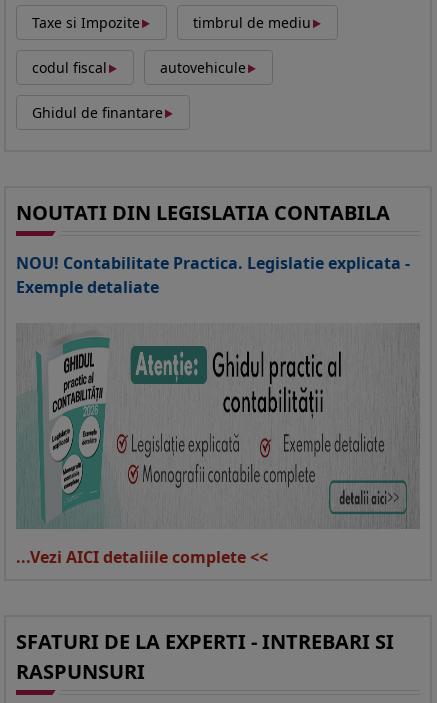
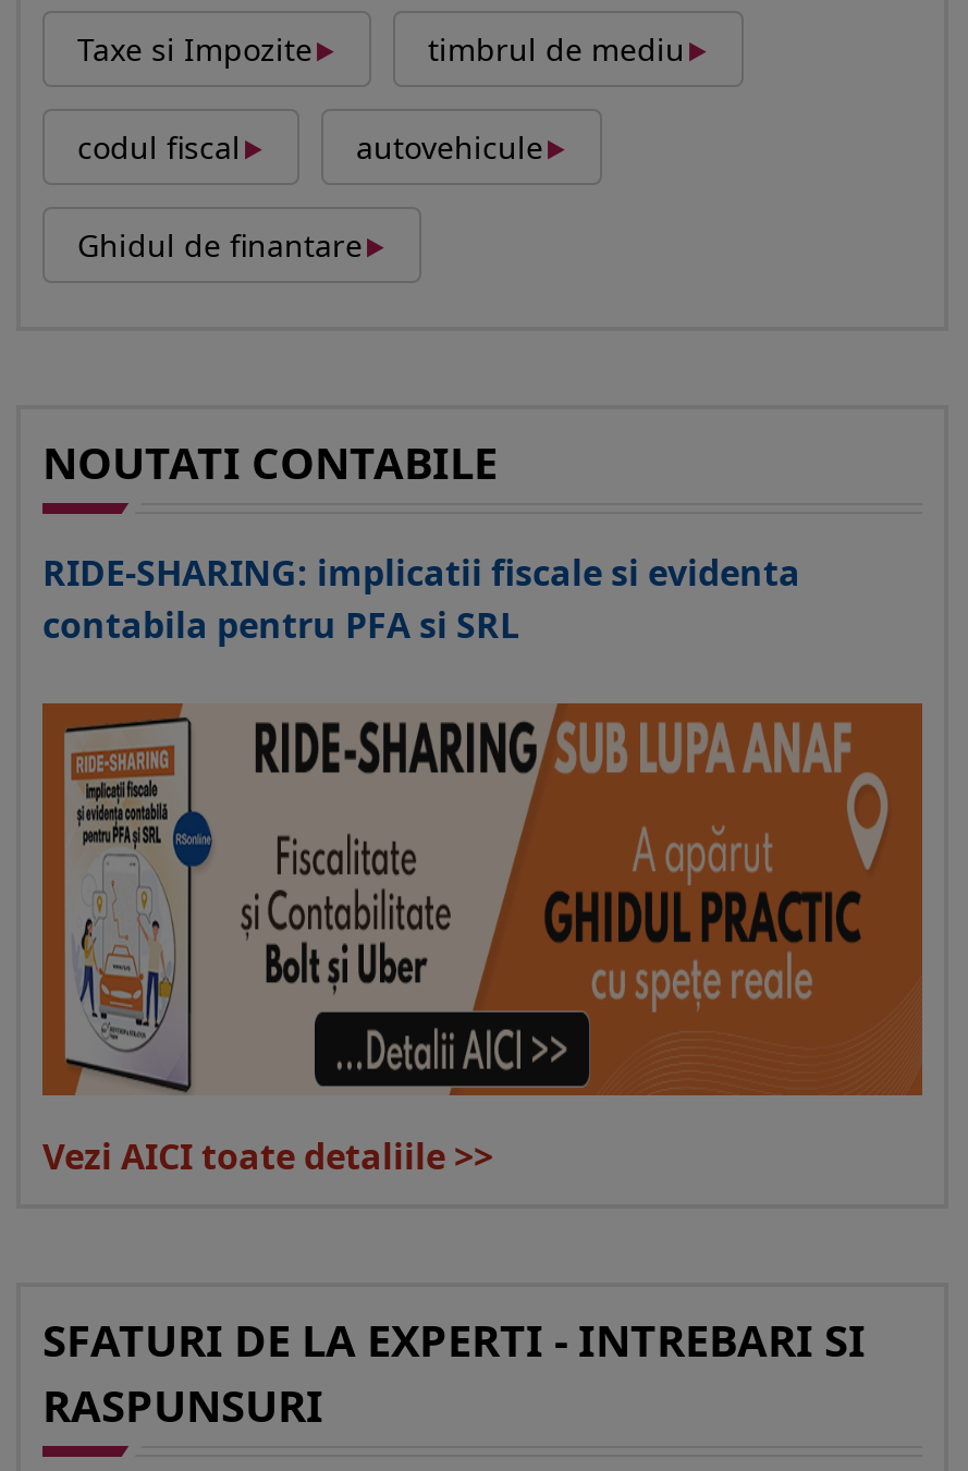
[16,199,390,226] NOUTATI DIN LEGISLATIA CONTABILA -> [42,433,498,492] NOUTATI CONTABILE
[16,252,410,298] NOU! Contabilitate Practica. Legislatie explicata - | Exemple detaliate -> [42,549,800,649] RIDE-SHARING: implicatii fiscale si evidenta | contabila pentru PFA si SRL
[16,323,420,568] [image] | ...Vezi AICI detaliile complete << -> [40,701,924,1180] [image] | Vezi AICI toate detaliile >>

